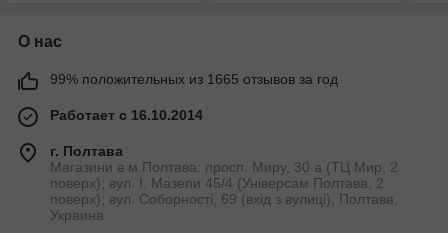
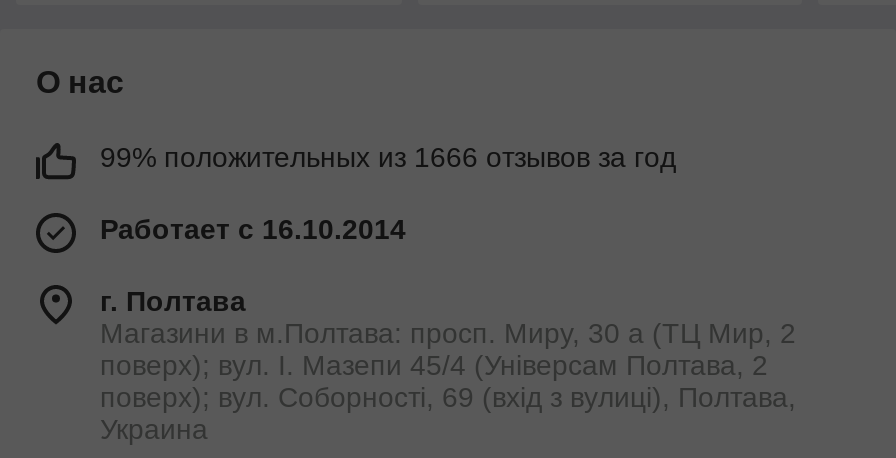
[50,71,338,87] 99% положительных из 1665 отзывов за год -> [100,141,676,173] 99% положительных из 1666 отзывов за год

